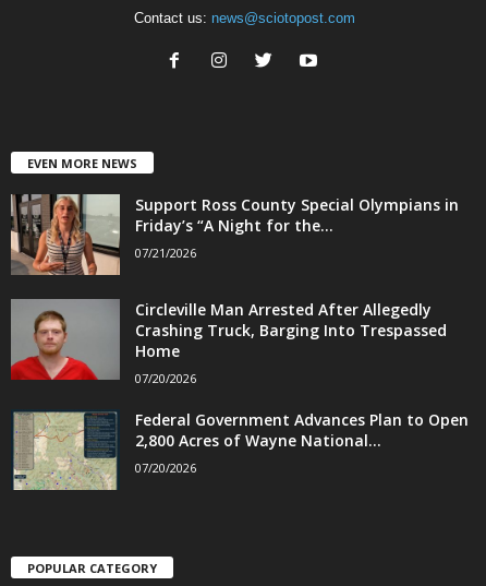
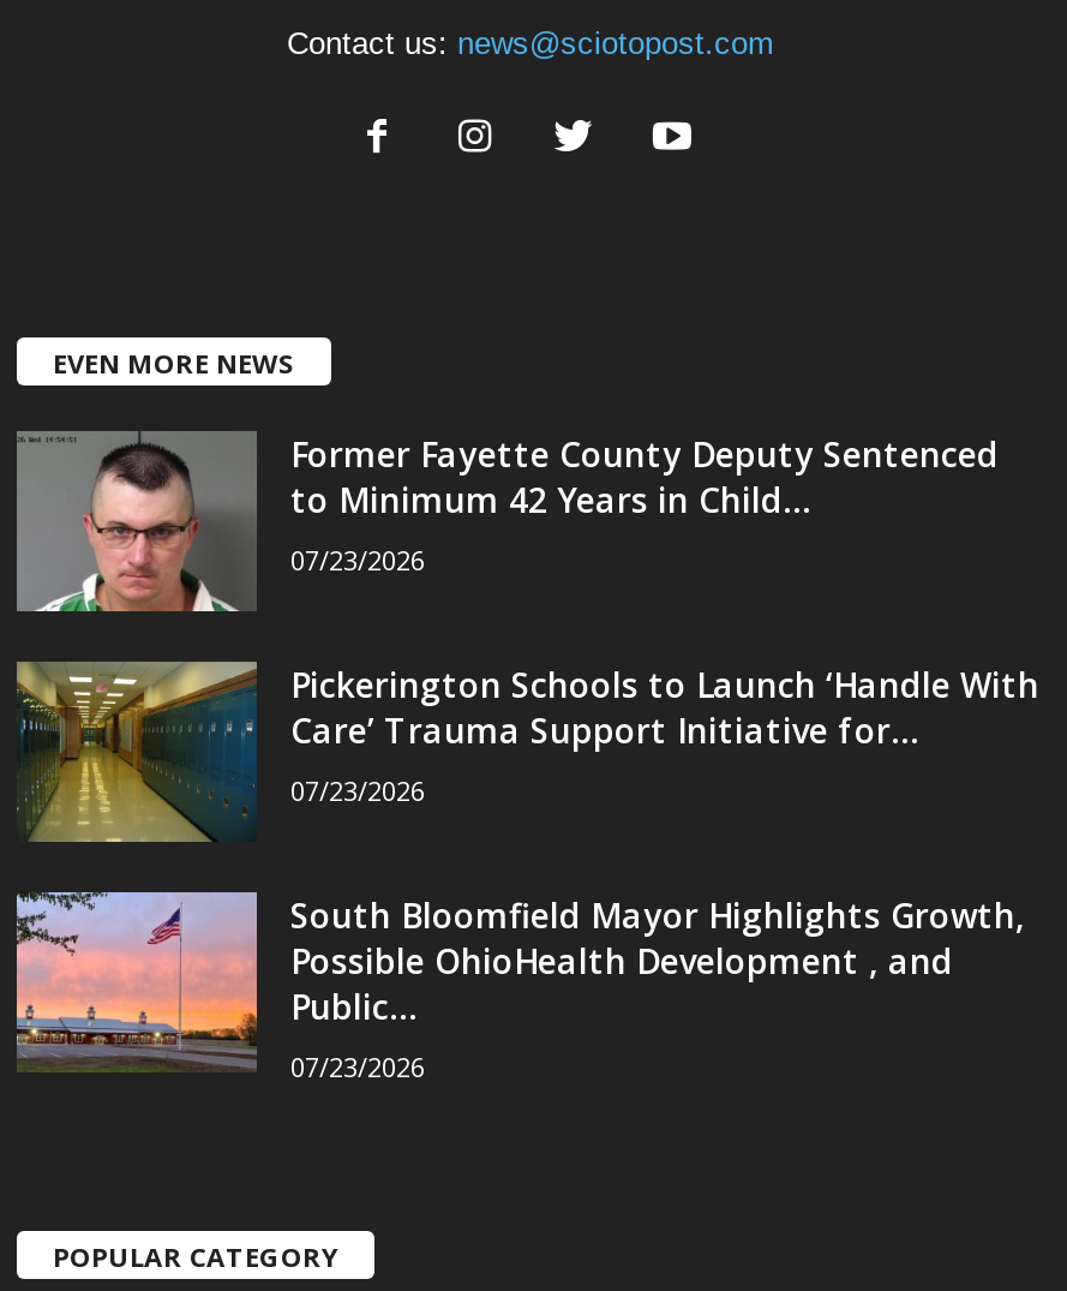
[10,194,459,276] [image] | Support Ross County Special Olympians in | Friday’s “A Night for the... | 07/21/2026 -> [14,429,999,614] [image] | Former Fayette County Deputy Sentenced | to Minimum 42 Years in Child... | 07/23/2026
[10,299,447,386] [image] | Circleville Man Arrested After Allegedly | Crashing Truck, Barging Into Trespassed | Home | 07/20/2026 -> [17,661,1039,844] [image] | Pickerington Schools to Launch ‘Handle With | Care’ Trauma Support Initiative for... | 07/23/2026
[11,404,469,491] [image] | Federal Government Advances Plan to Open | 2,800 Acres of Wayne National... | 07/20/2026 -> [14,890,1025,1083] [image] | South Bloomfield Mayor Highlights Growth, | Possible OhioHealth Development , and | Public... | 07/23/2026

